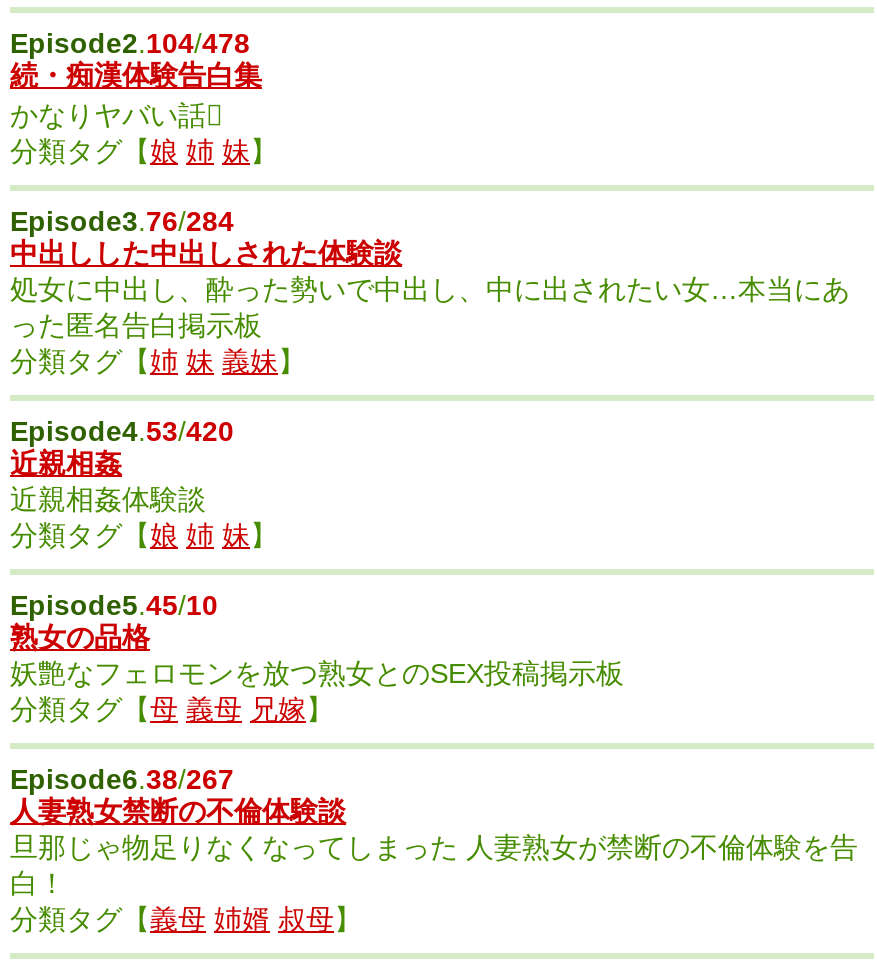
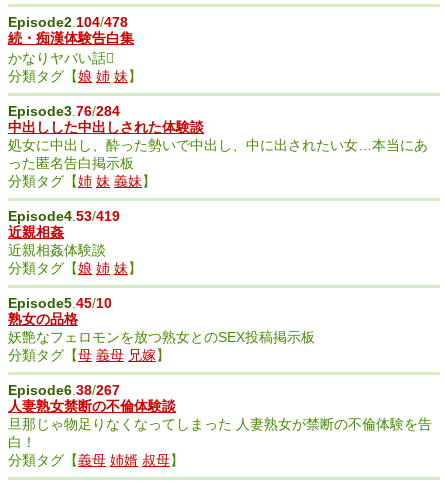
[10,415,234,447] Episode4.53/420 -> [8,208,120,224] Episode4.53/419

